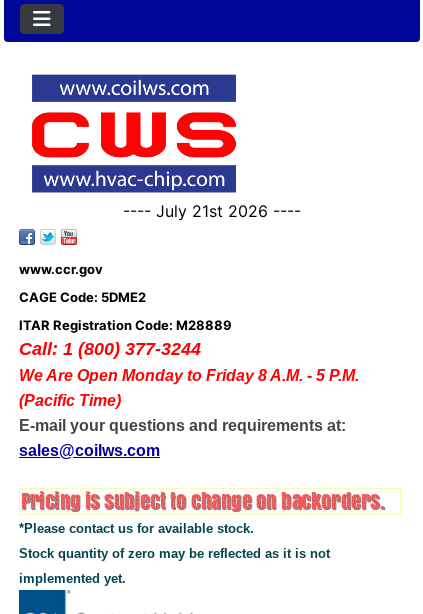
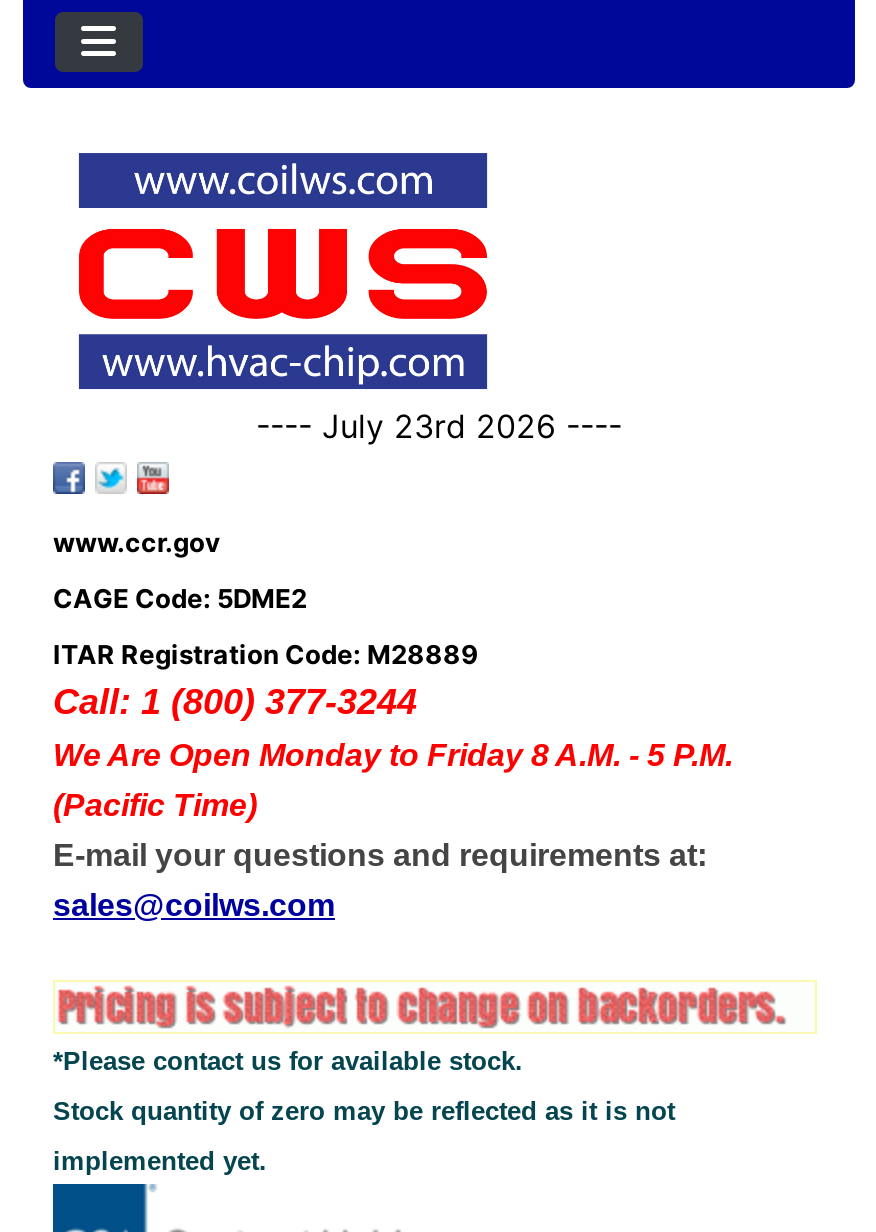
[123,201,301,221] ---- July 21st 2026 ---- -> [256,407,622,447] ---- July 23rd 2026 ----

